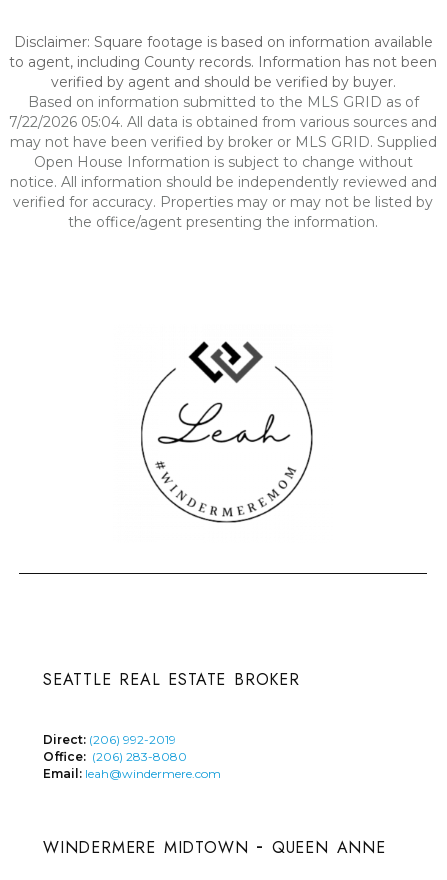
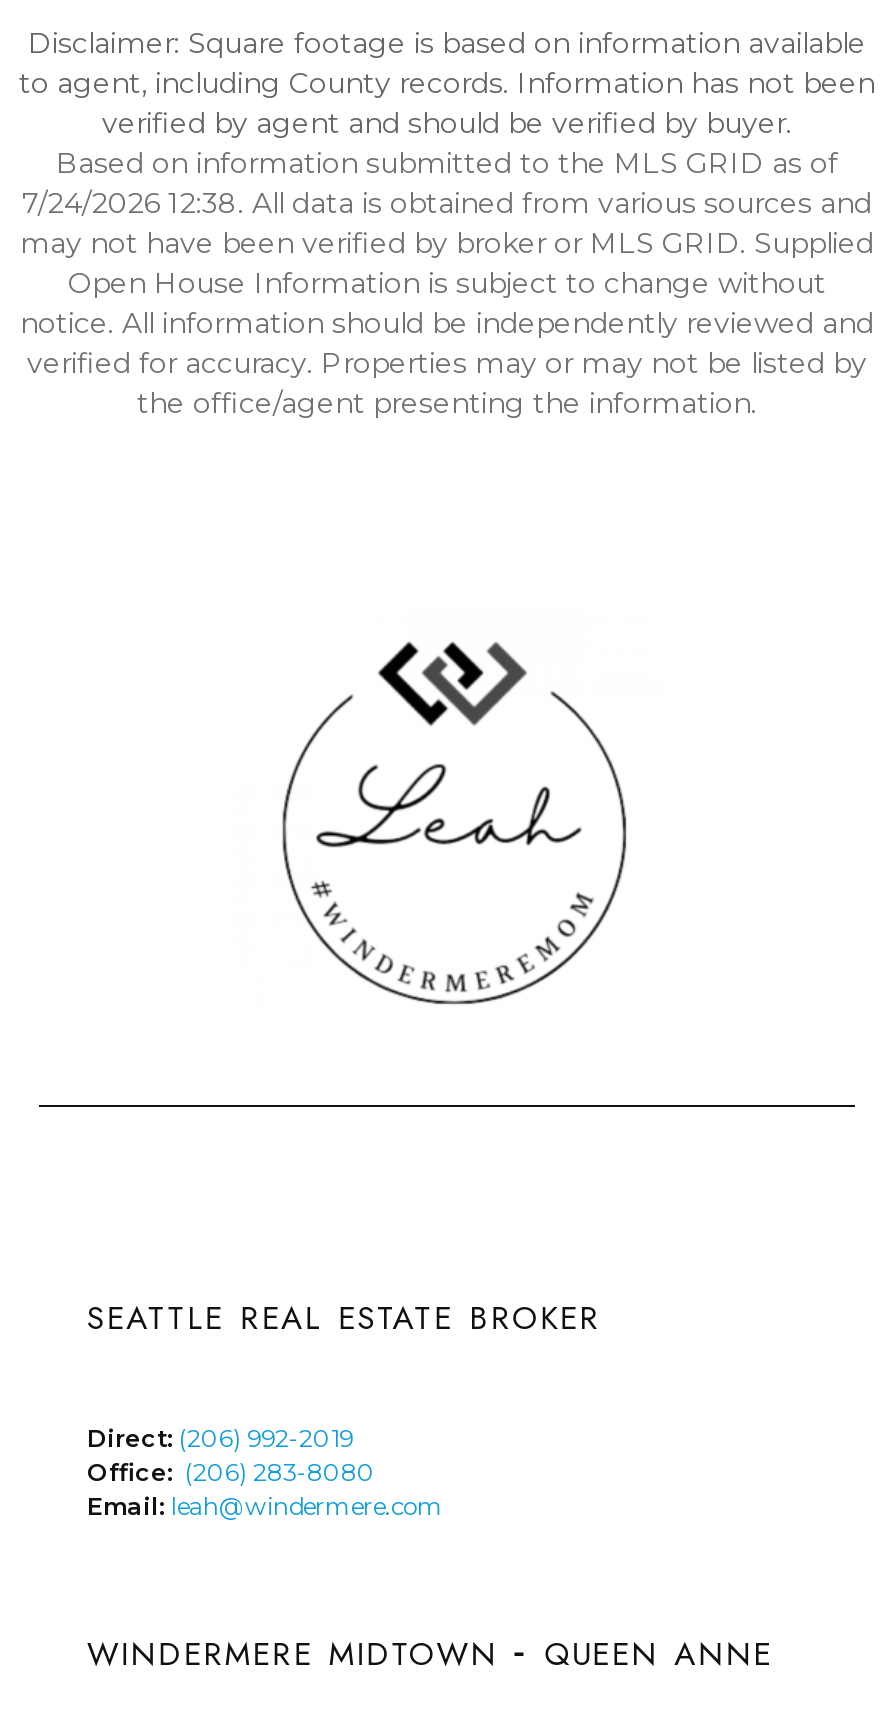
[9,113,437,131] 7/22/2026 05:04. All data is obtained from various sources and -> [22,185,872,221] 7/24/2026 12:38. All data is obtained from various sources and

